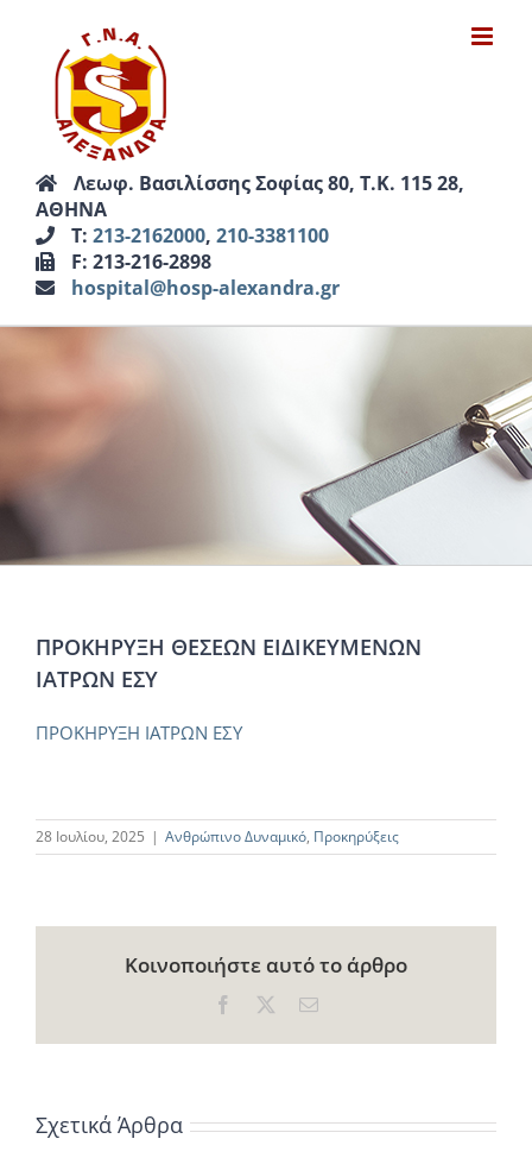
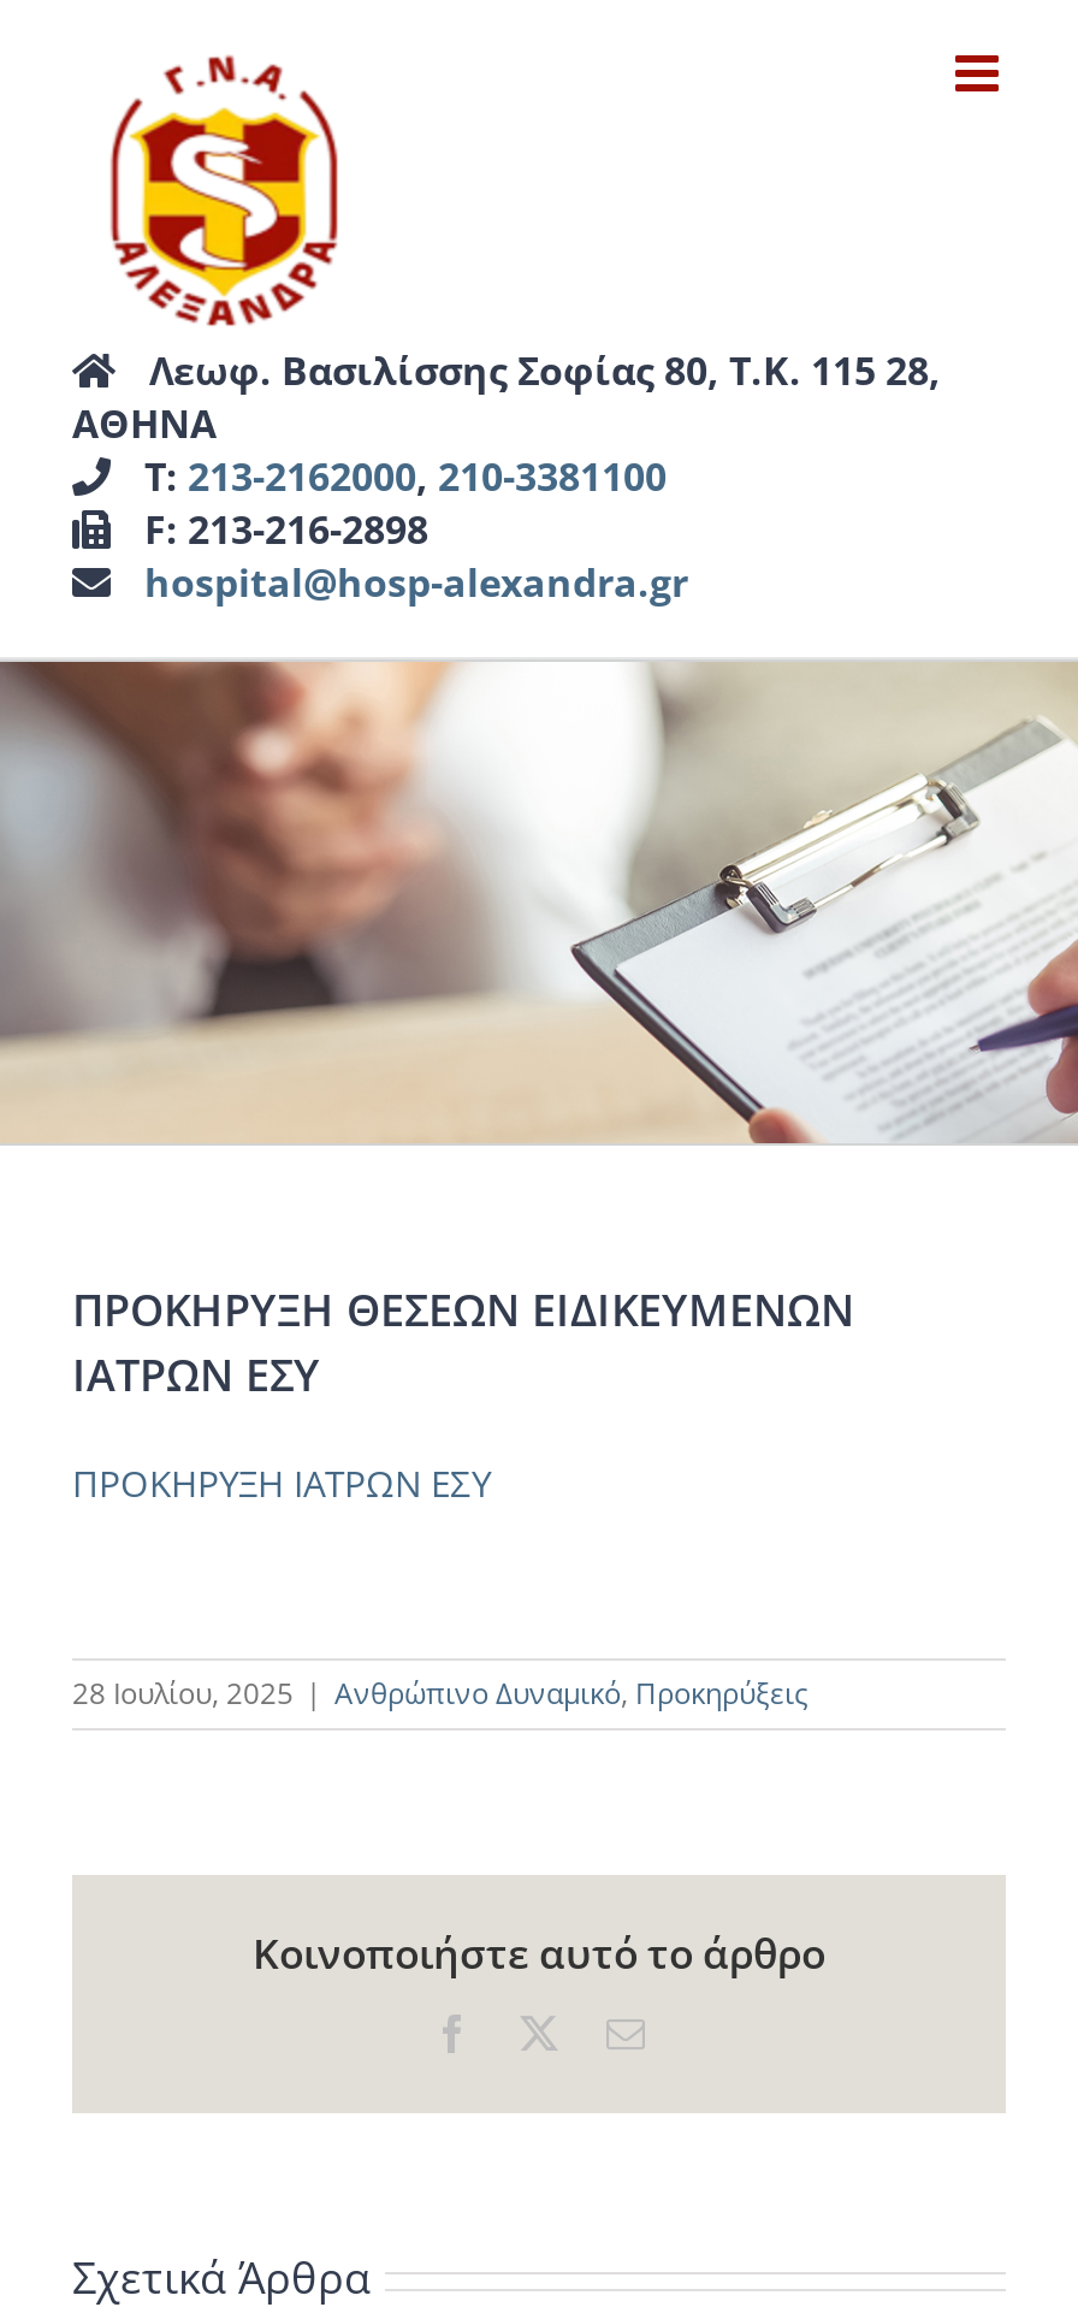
[4,326,528,566] [image] -> [7,659,1071,1146] [image]

